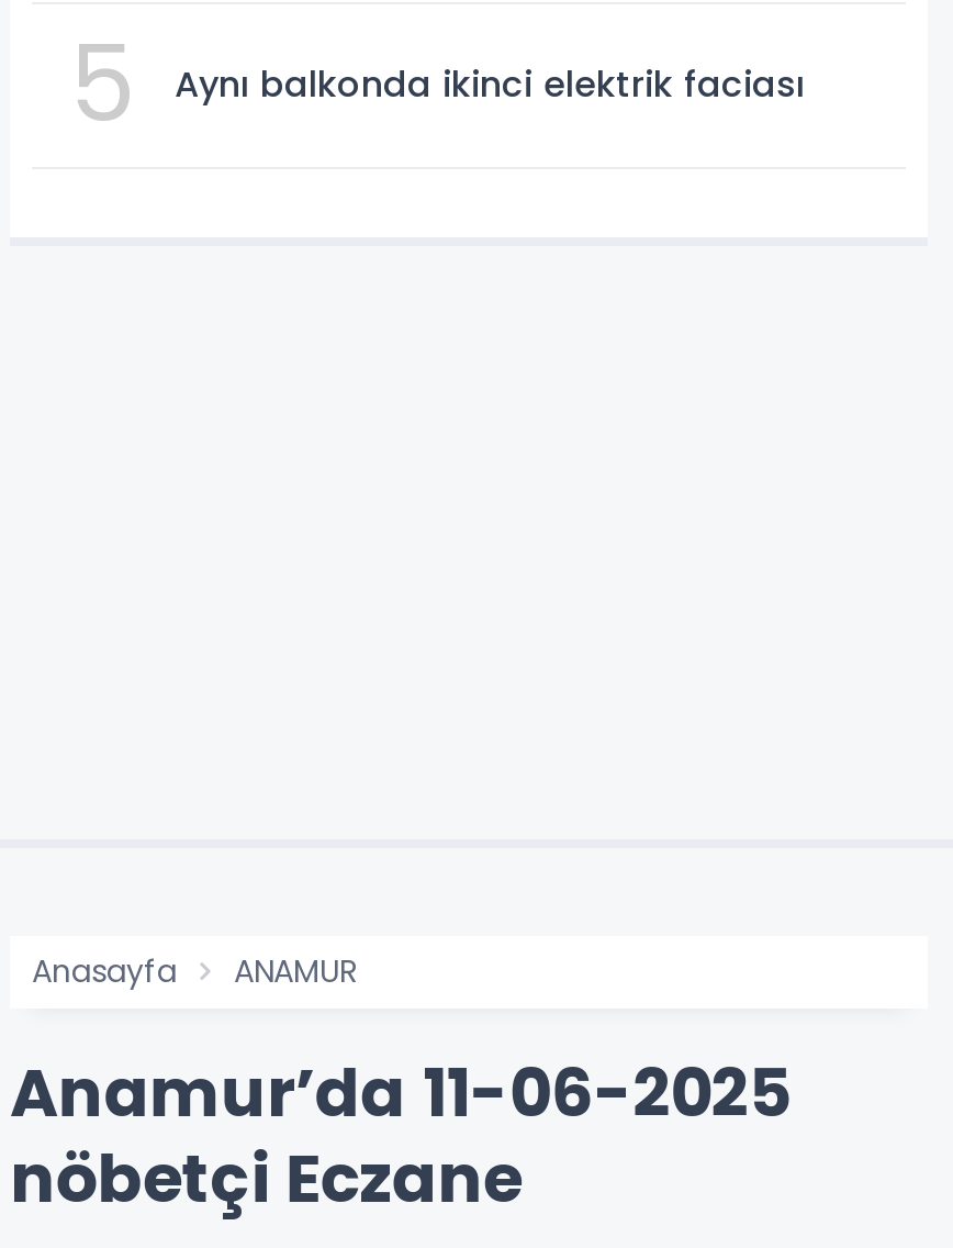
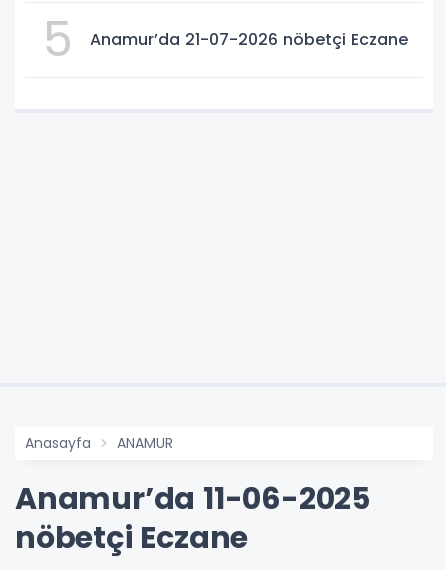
[175,60,805,111] Aynı balkonda ikinci elektrik faciası -> [90,28,408,51] Anamur’da 21-07-2026 nöbetçi Eczane

